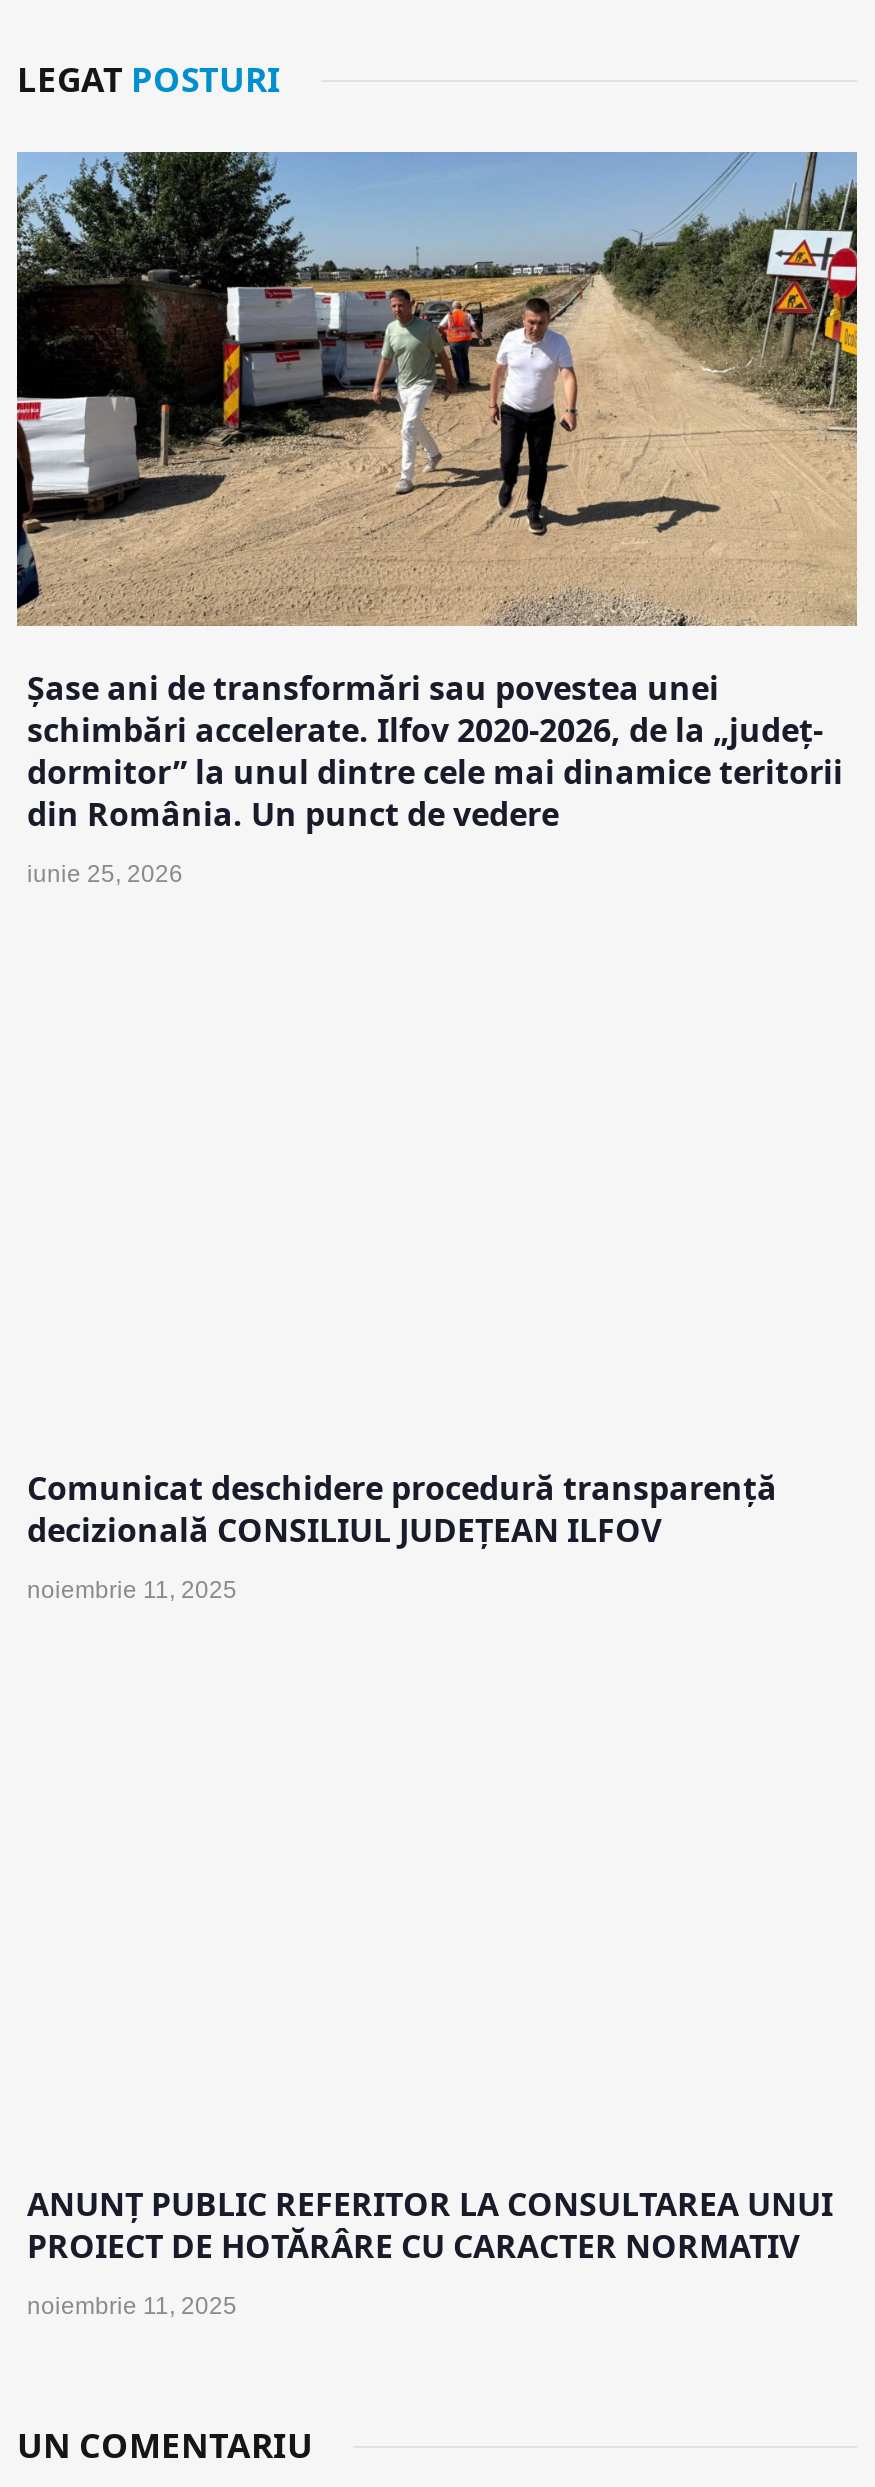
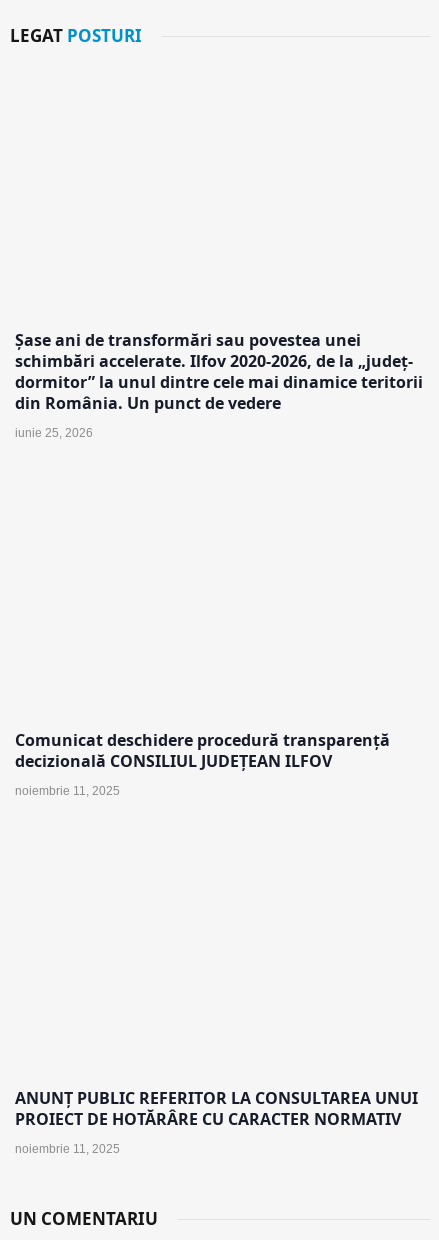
[15,150,859,628] [image] -> none

